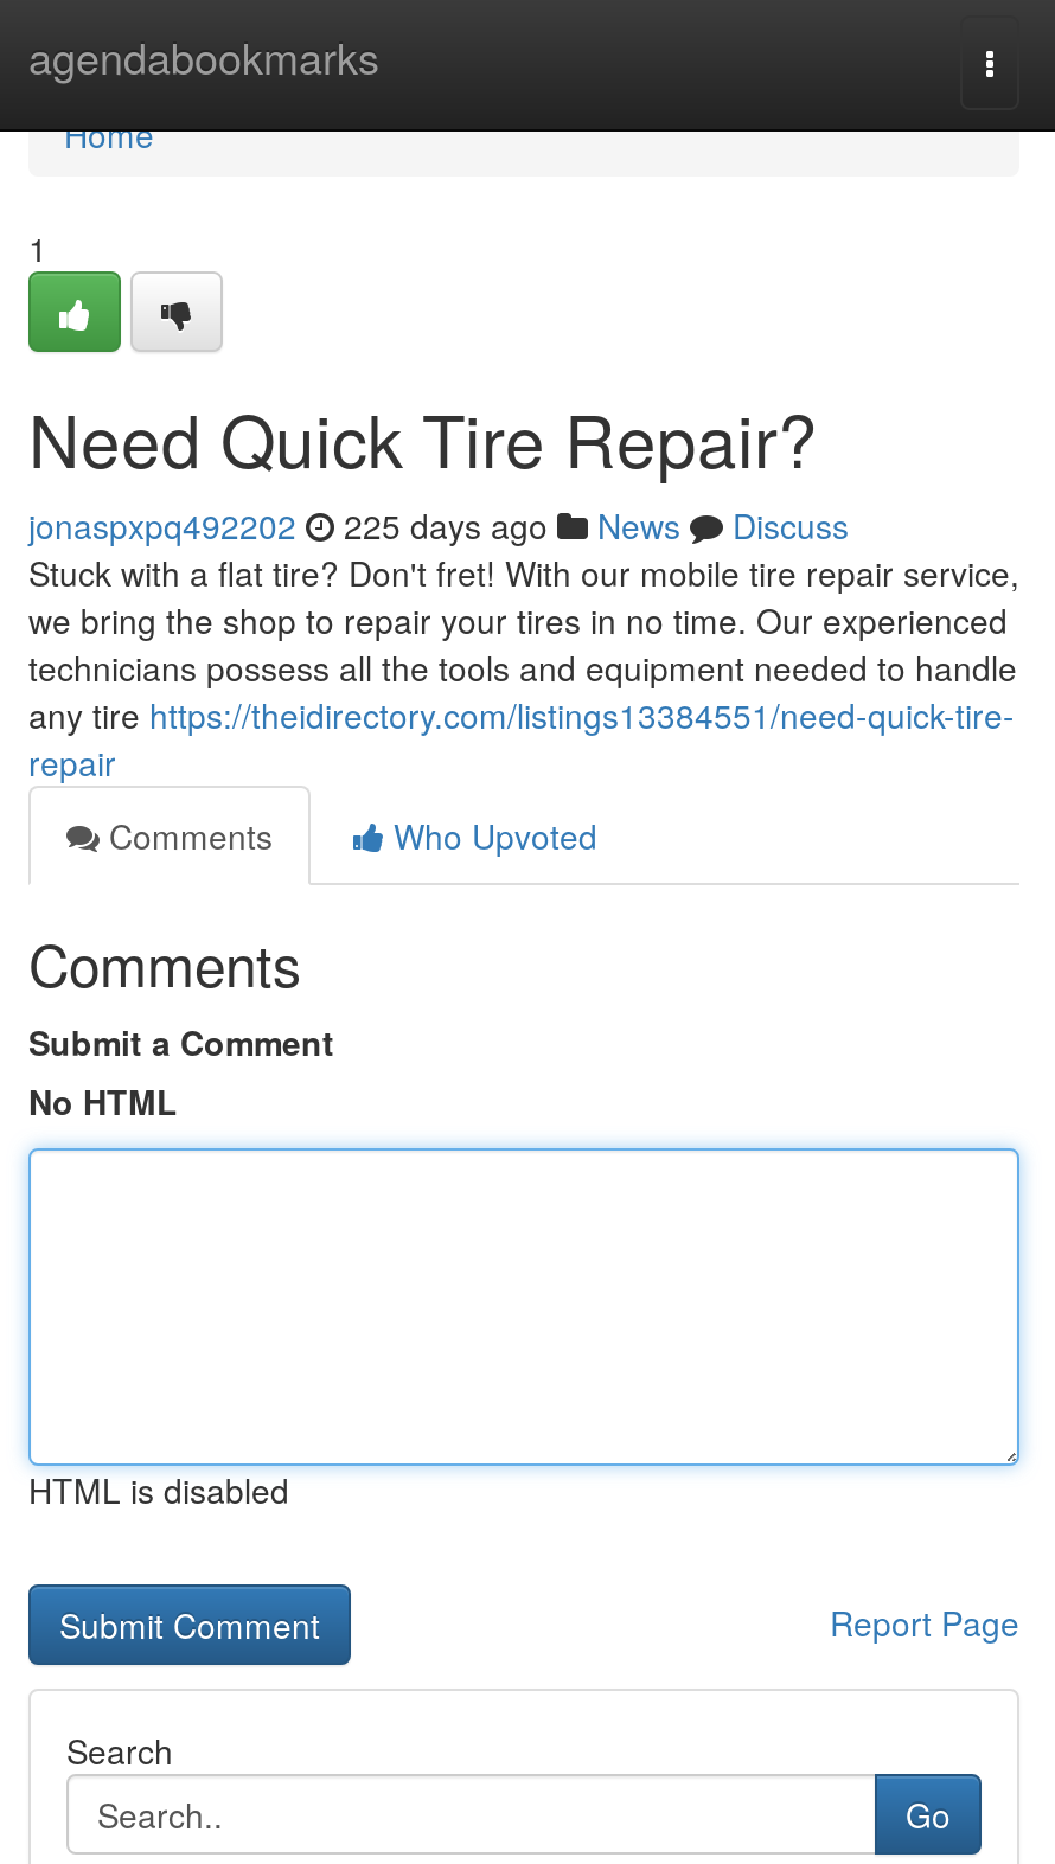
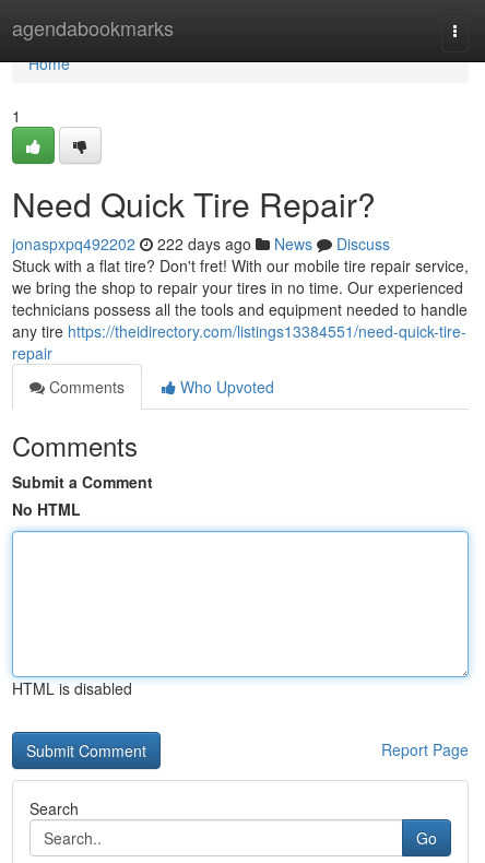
[28,501,849,549] jonaspxpq492202 225 days ago News Discuss -> [12,233,390,255] jonaspxpq492202 222 days ago News Discuss

